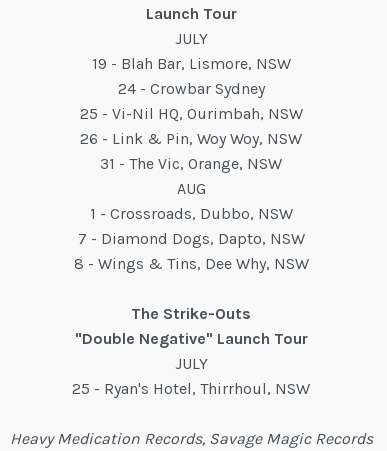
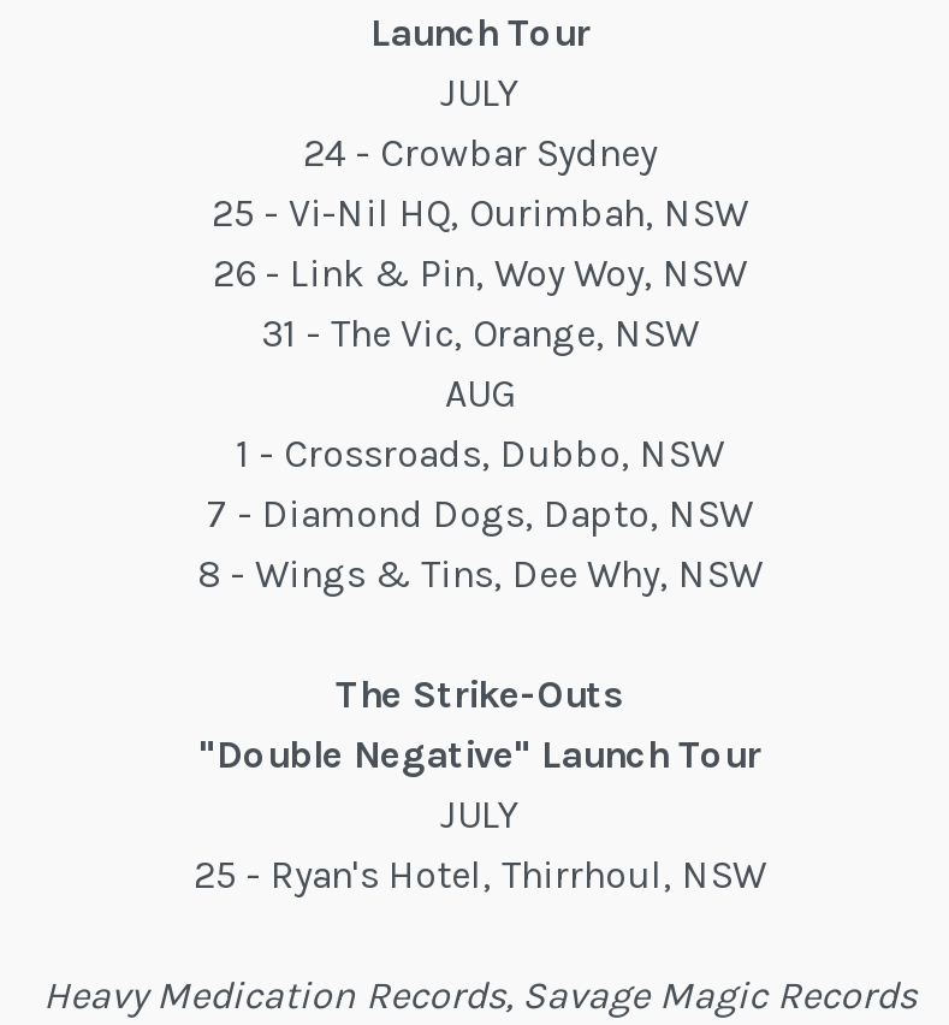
[91,54,290,73] 19 - Blah Bar, Lismore, NSW -> none

